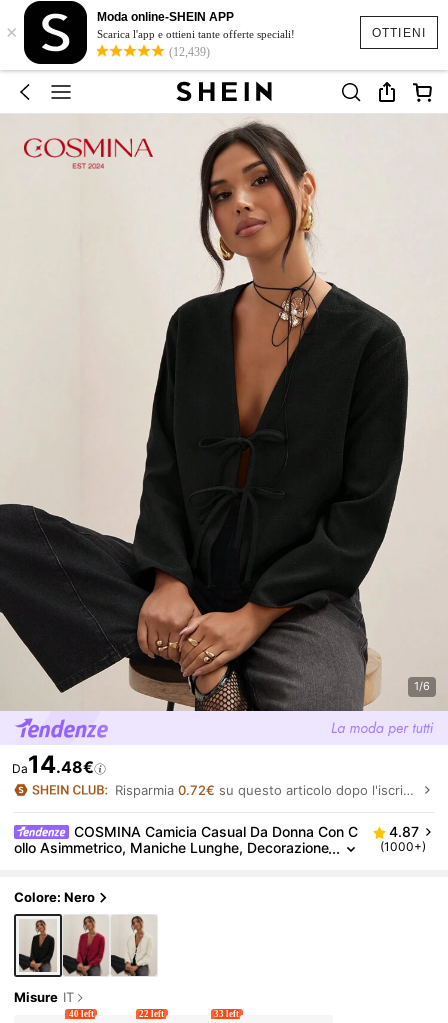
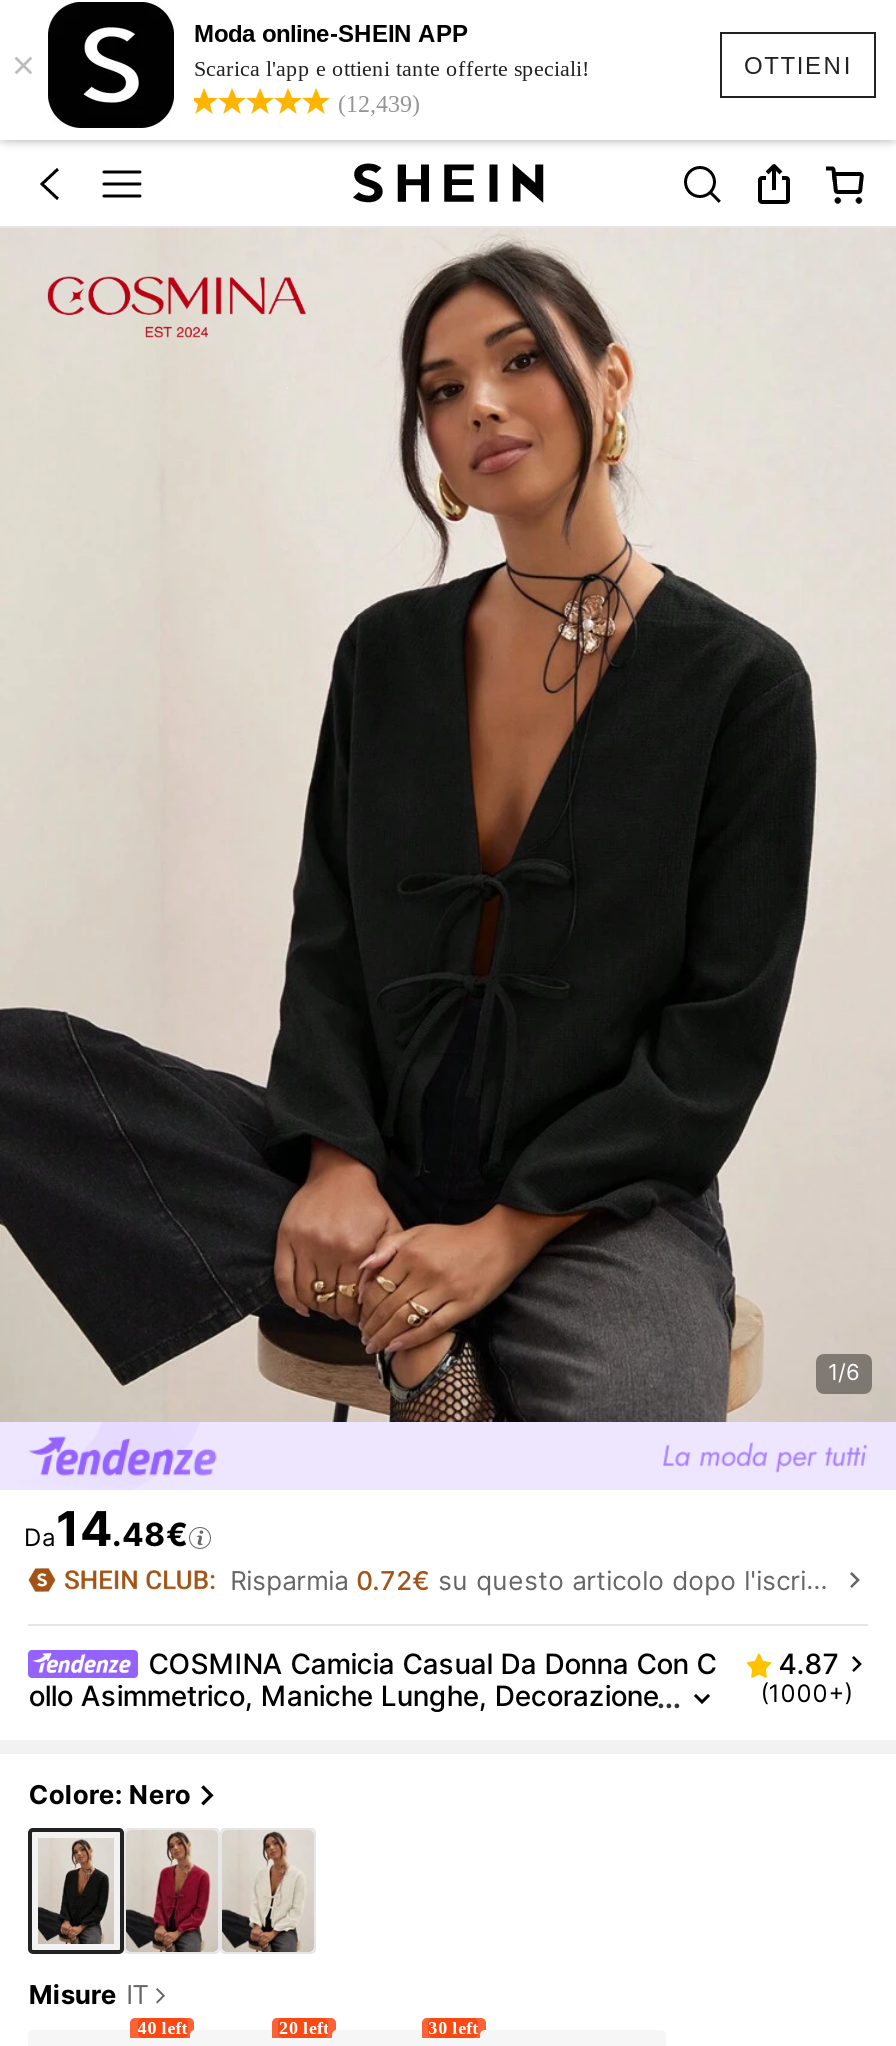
[139,1009,164,1019] 22 left -> [279,2019,329,2039] 20 left
[214,1009,239,1019] 33 left -> [428,2019,478,2039] 30 left

